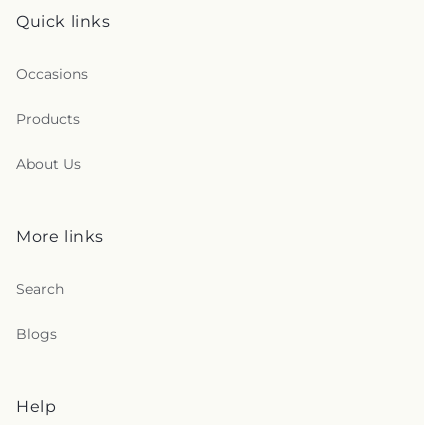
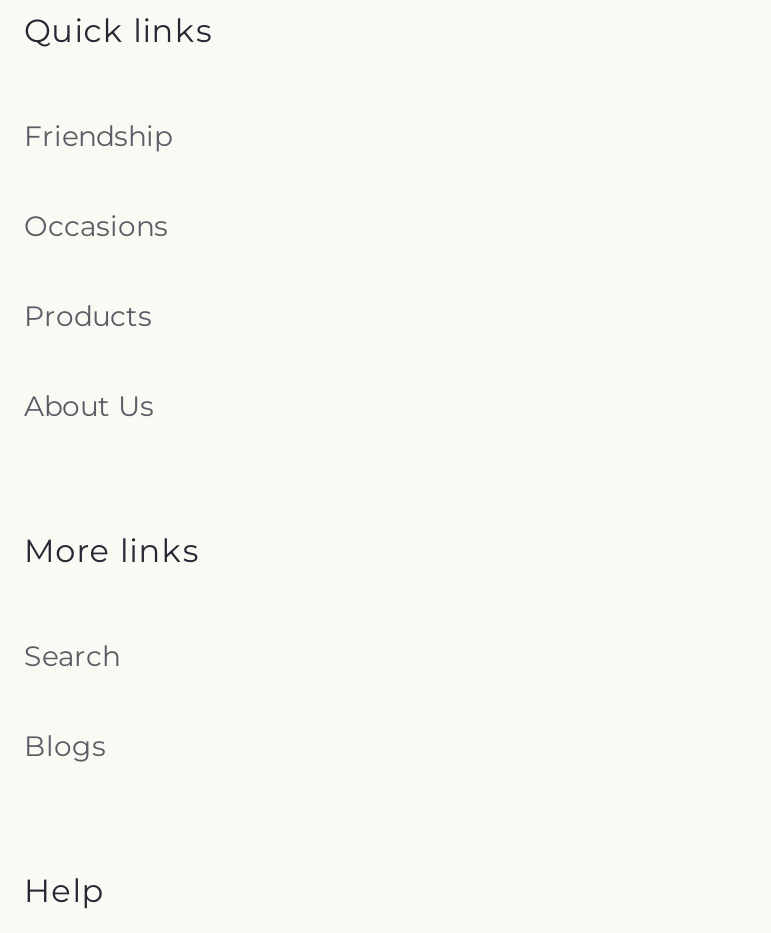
none -> [24,118,172,154] Friendship

